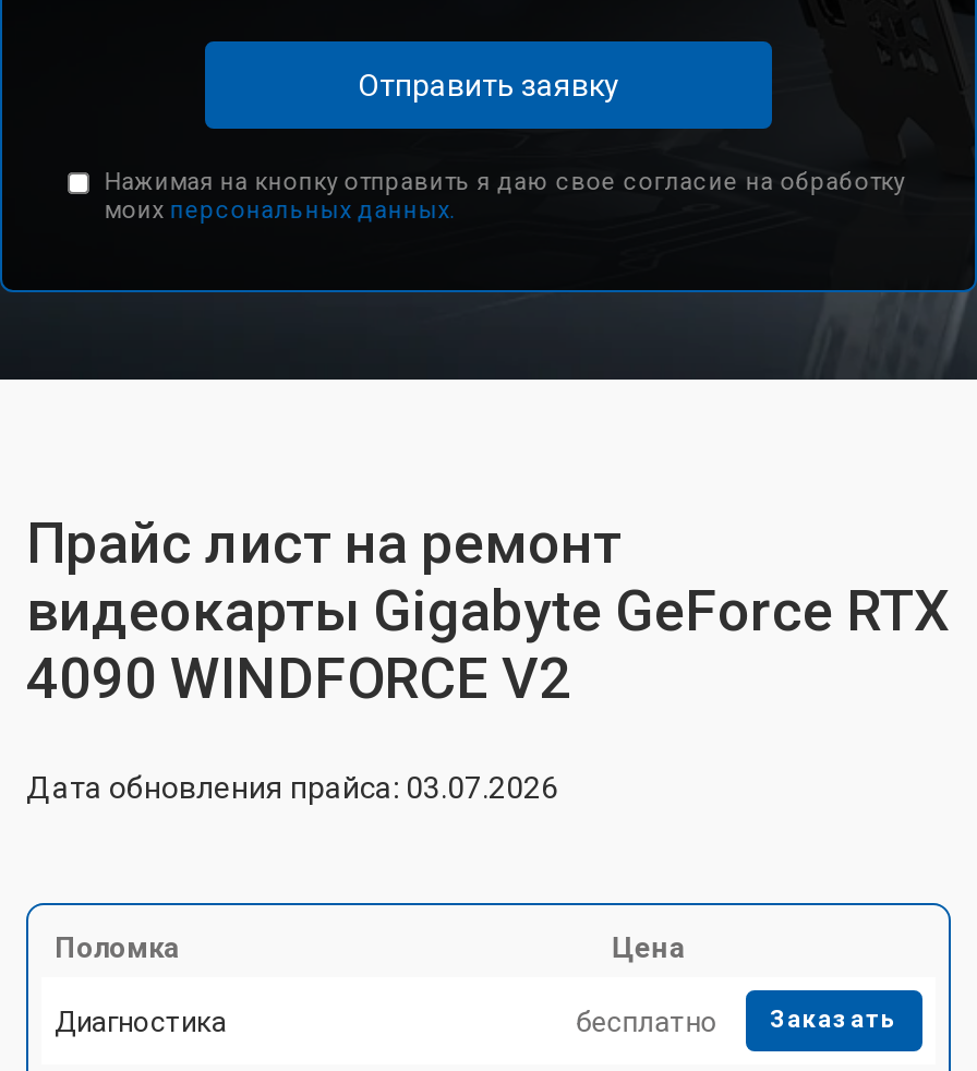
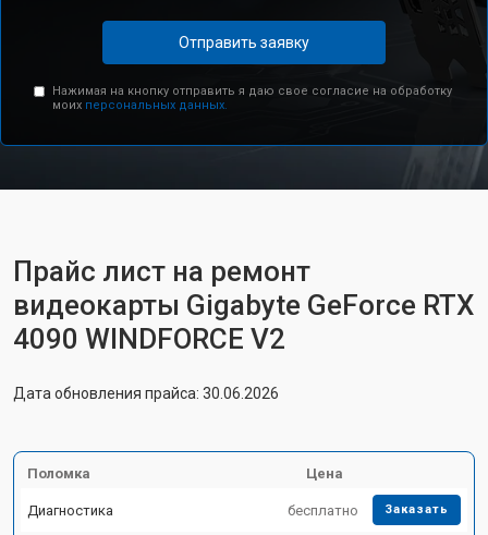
[26,770,558,805] Дата обновления прайса: 03.07.2026 -> [13,385,279,402] Дата обновления прайса: 30.06.2026

